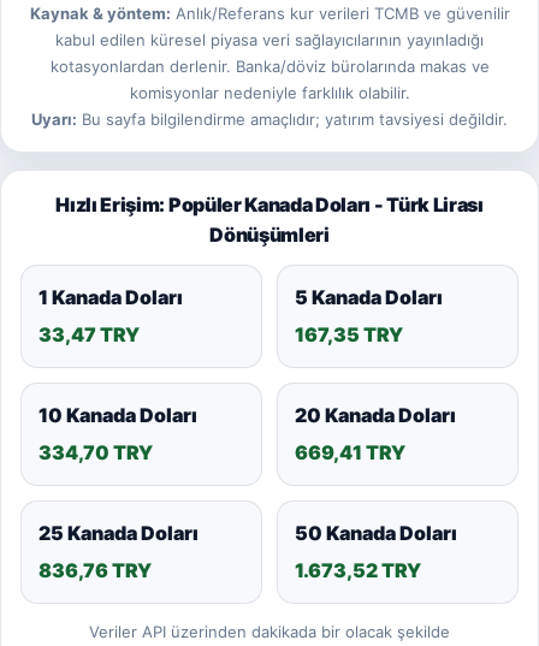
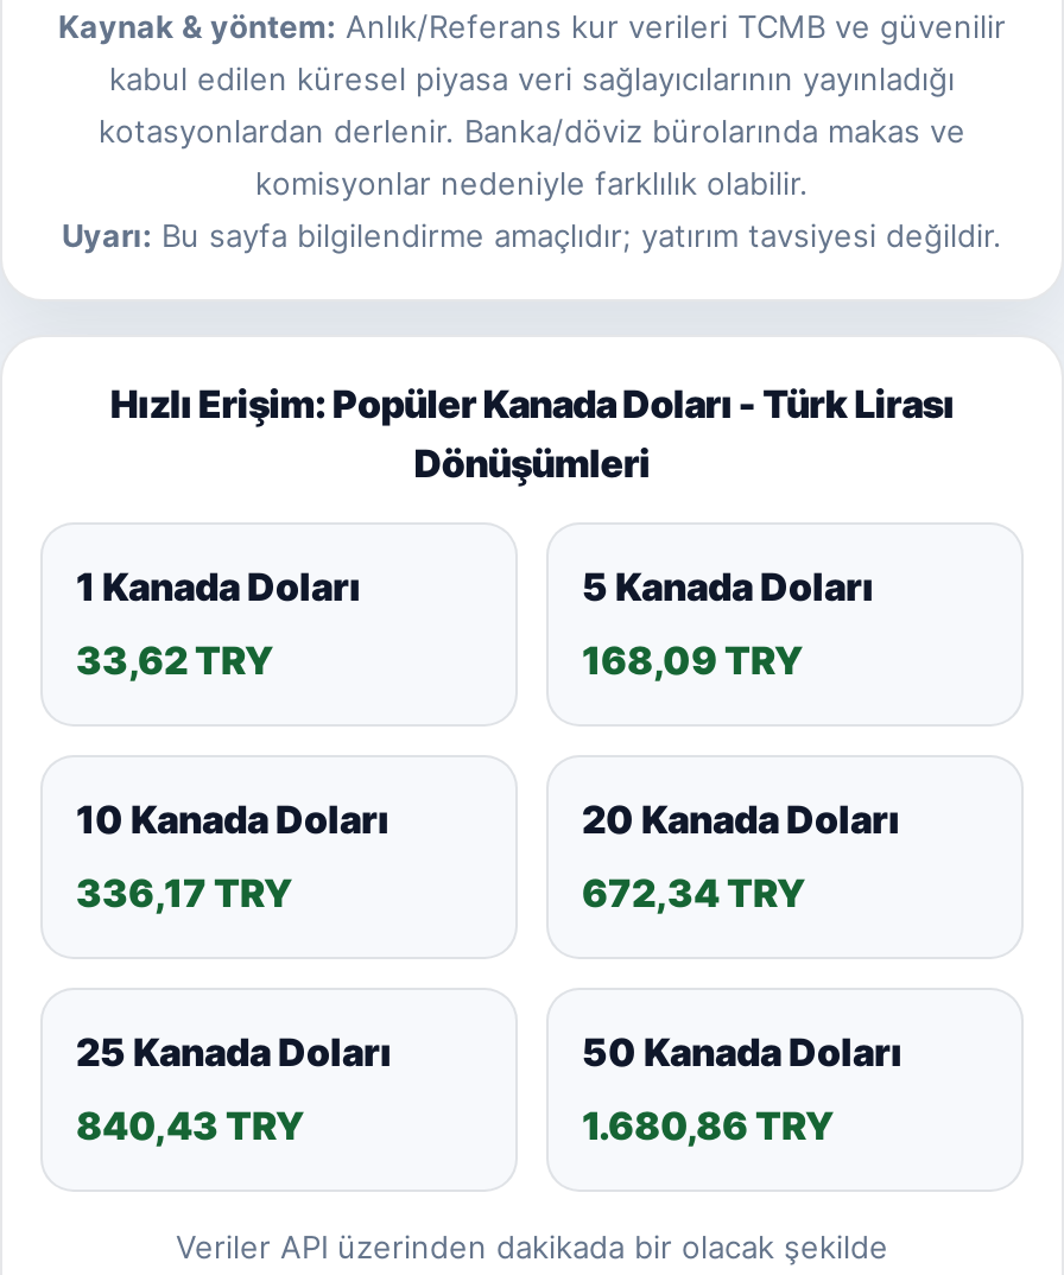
[38,322,140,346] 33,47 TRY -> [76,636,273,684] 33,62 TRY
[295,322,403,346] 167,35 TRY -> [582,636,803,684] 168,09 TRY
[38,440,153,464] 334,70 TRY -> [76,869,292,916] 336,17 TRY
[295,440,405,464] 669,41 TRY -> [582,869,805,916] 672,34 TRY
[38,558,152,582] 836,76 TRY -> [76,1102,304,1149] 840,43 TRY
[295,558,421,582] 1.673,52 TRY -> [582,1102,834,1149] 1.680,86 TRY

